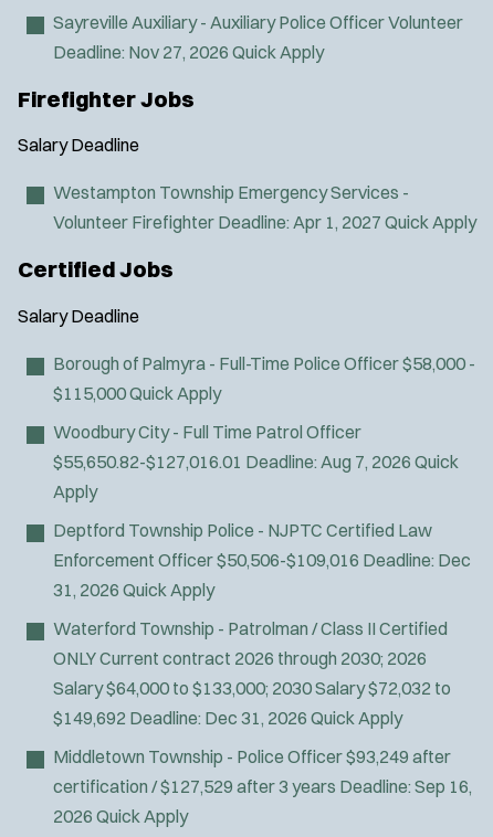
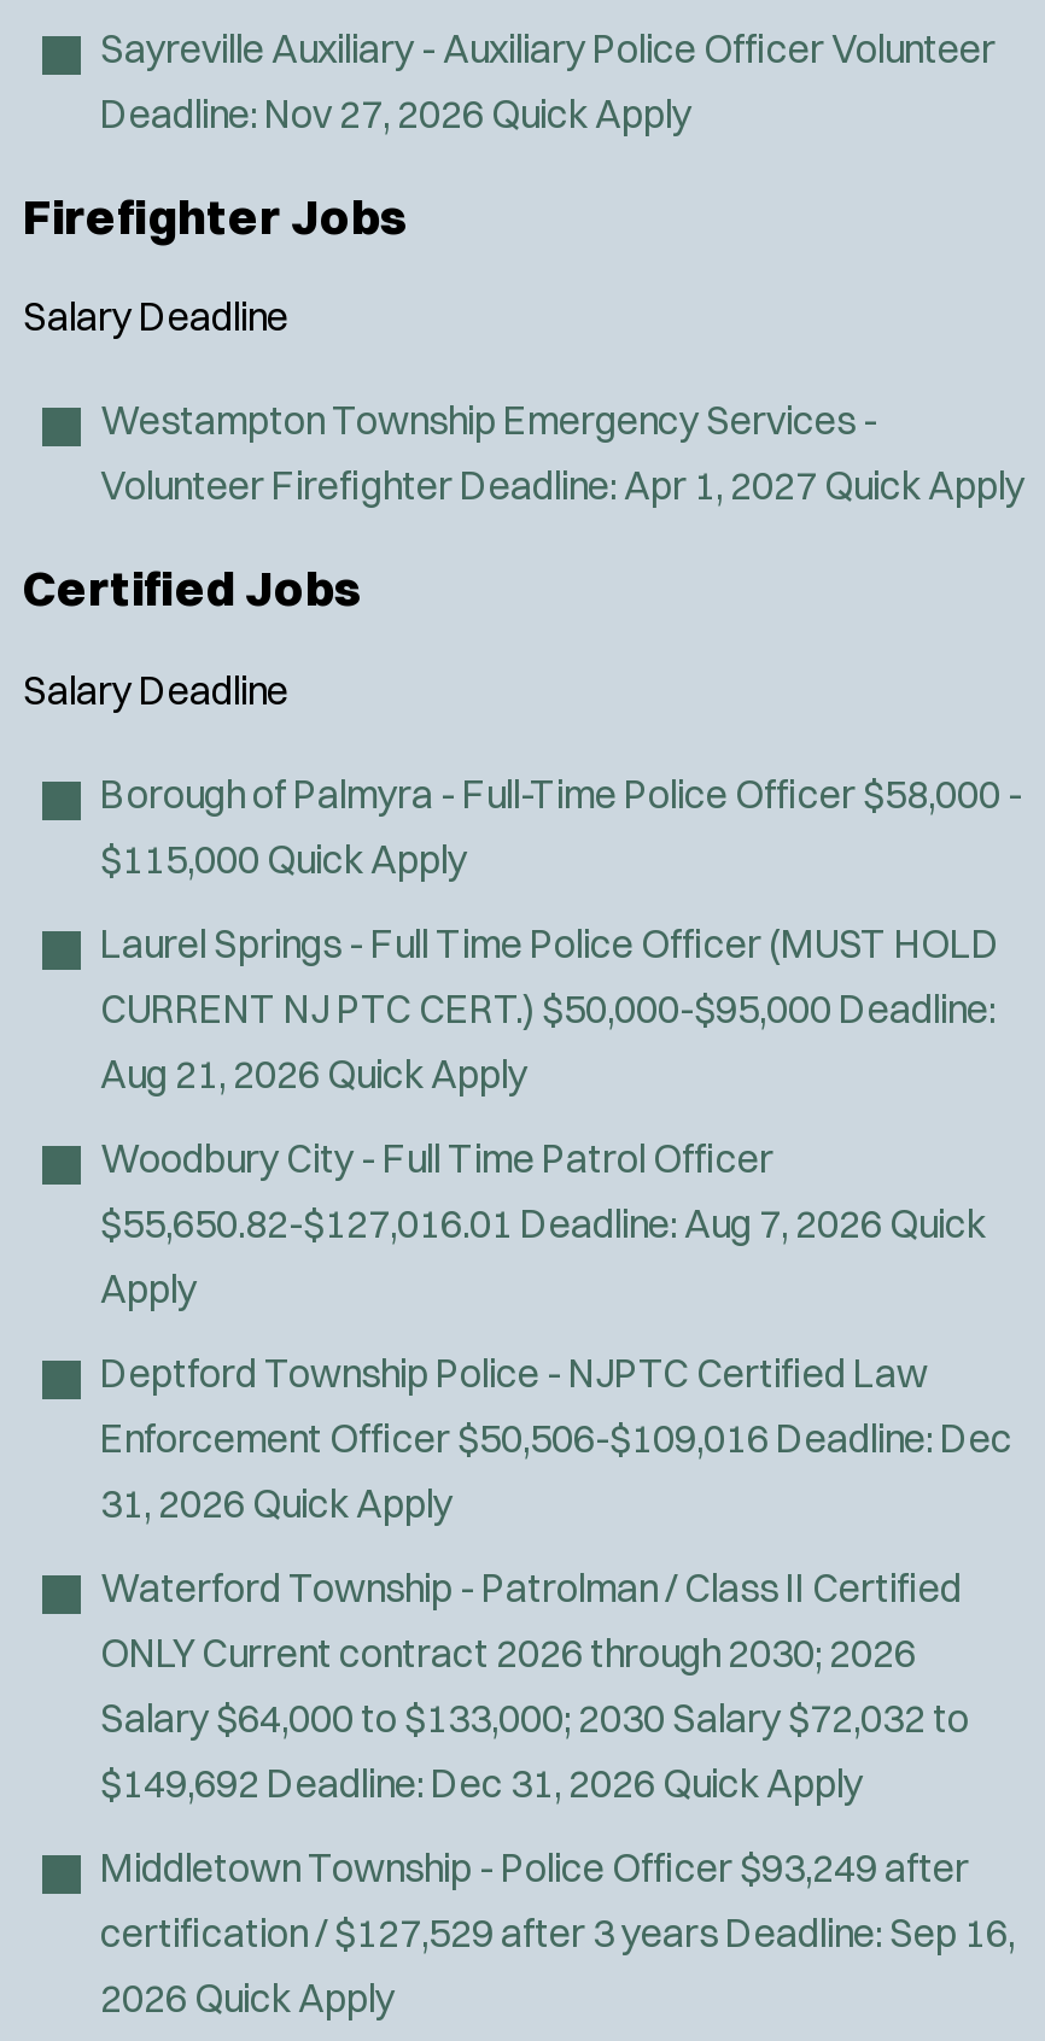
none -> [100,918,1000,1097] Laurel Springs - Full Time Police Officer (MUST HOLD | CURRENT NJ PTC CERT.) $50,000-$95,000 Deadline: | Aug 21, 2026 Quick Apply

